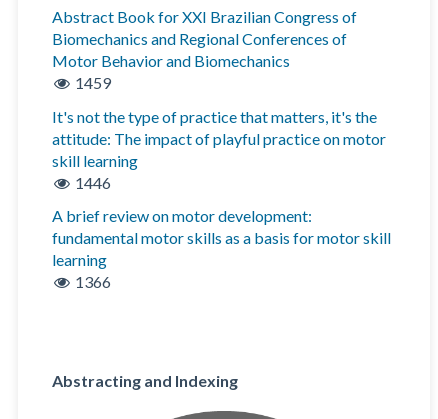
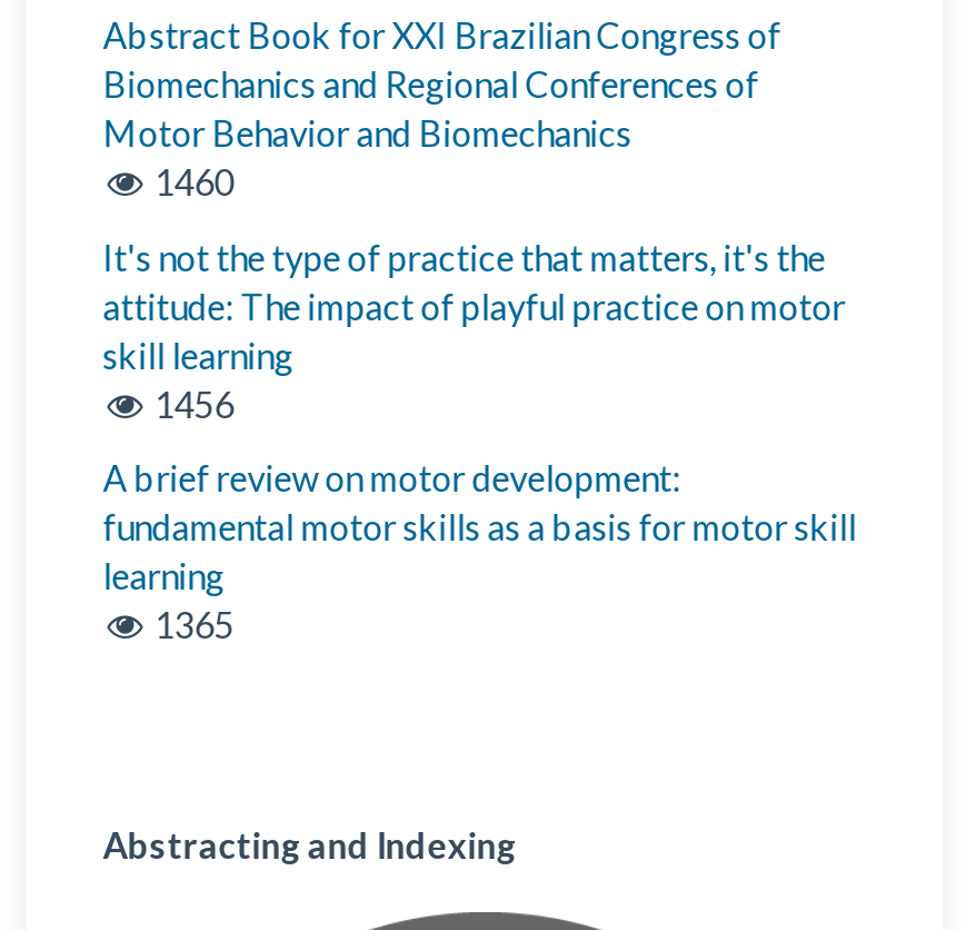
[72,73,111,92] 1459 -> [147,161,234,203] 1460
[72,173,111,192] 1446 -> [147,382,234,425] 1456
[72,272,111,291] 1366 -> [147,603,234,646] 1365

